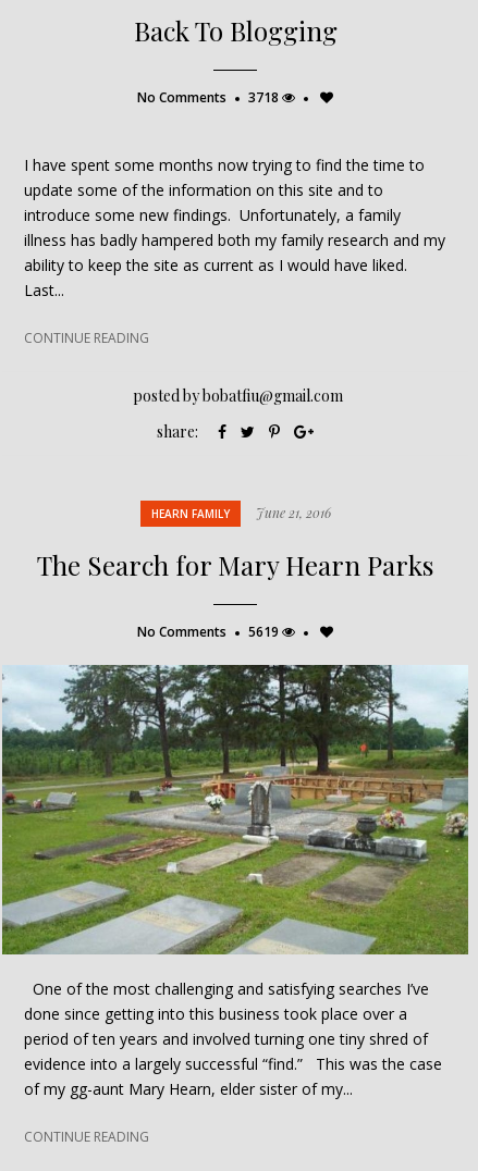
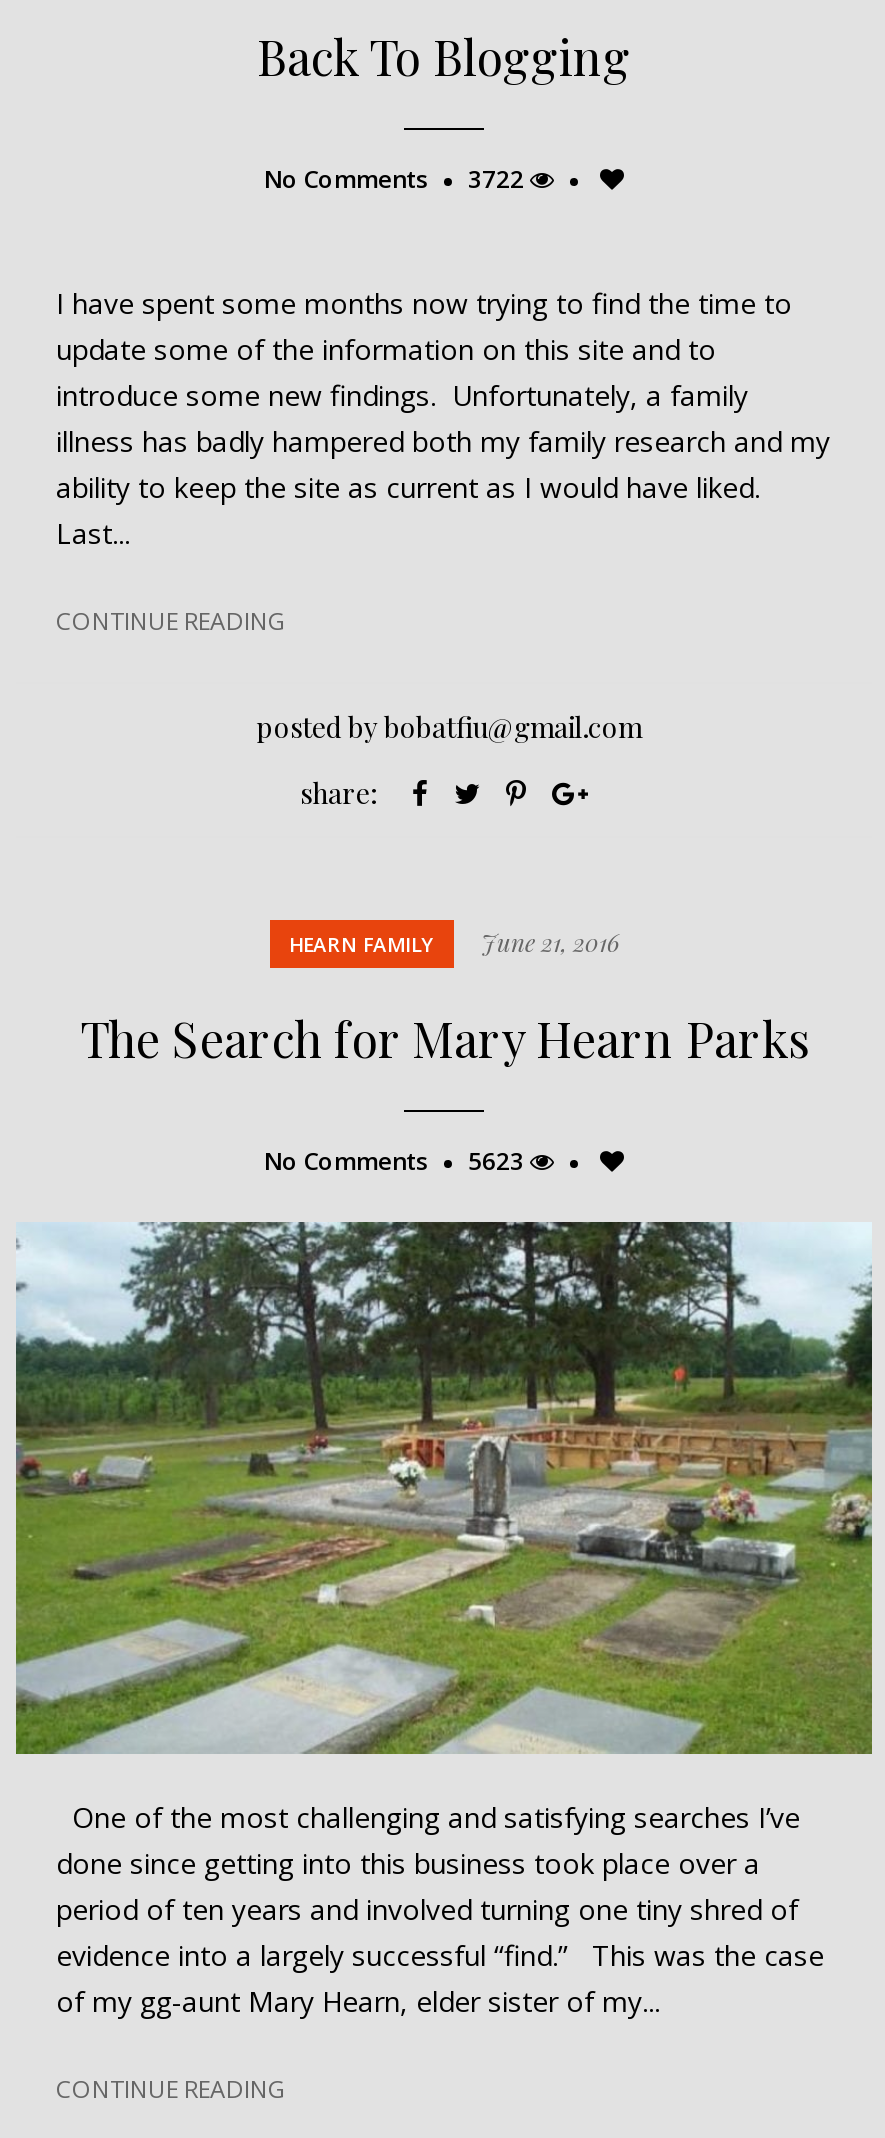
[137,88,282,107] No Comments 3718 -> [264,162,530,196] No Comments 3722
[137,623,282,641] No Comments 5619 -> [264,1144,530,1178] No Comments 5623

